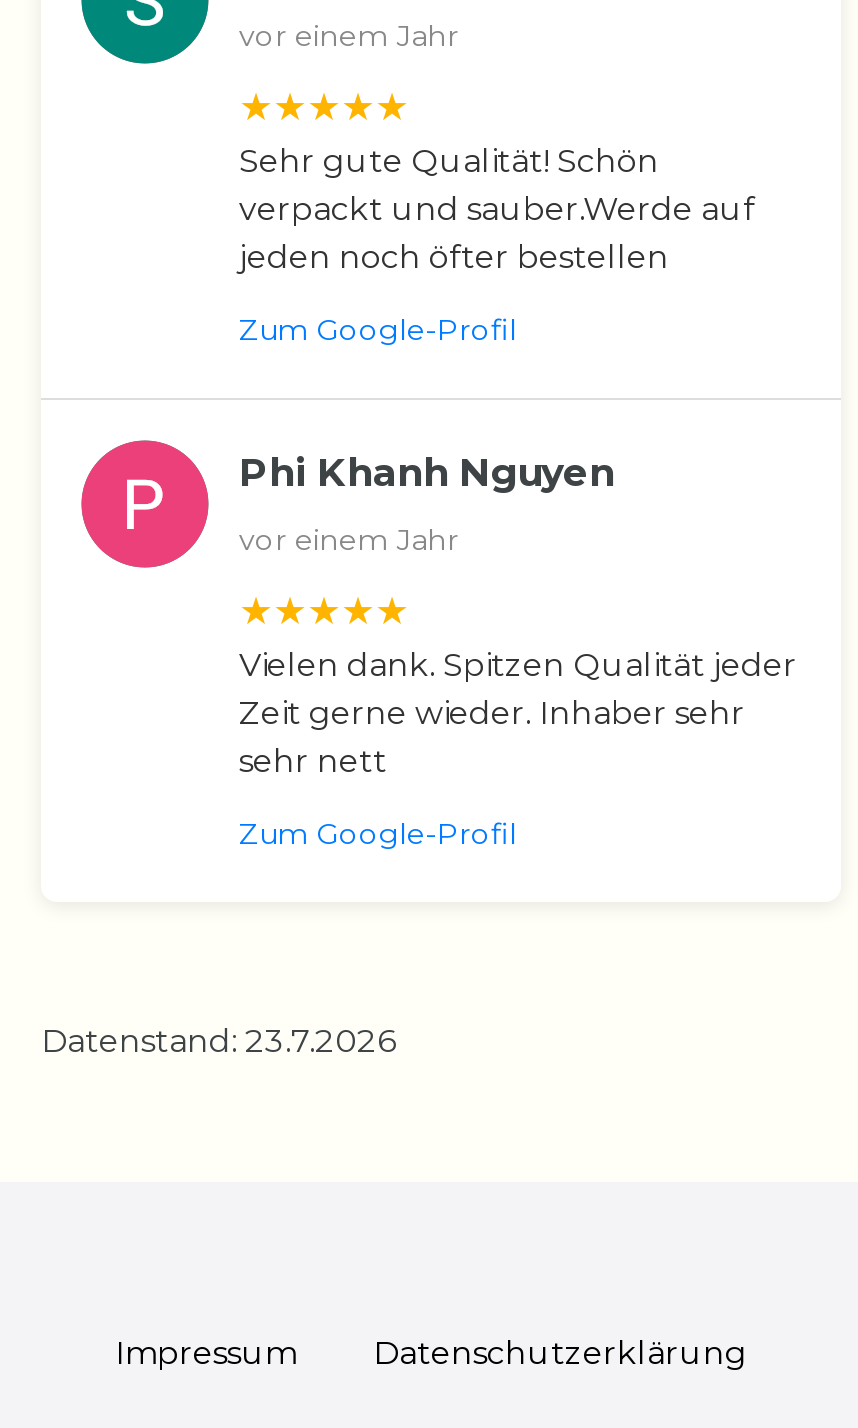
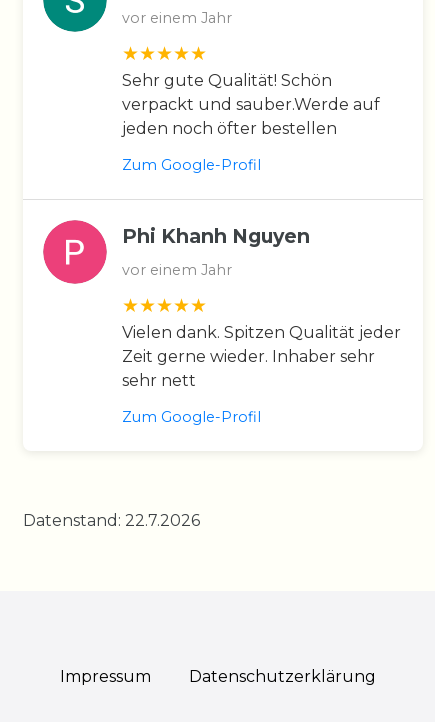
[41,1022,395,1060] Datenstand: 23.7.2026 -> [23,511,200,530] Datenstand: 22.7.2026

